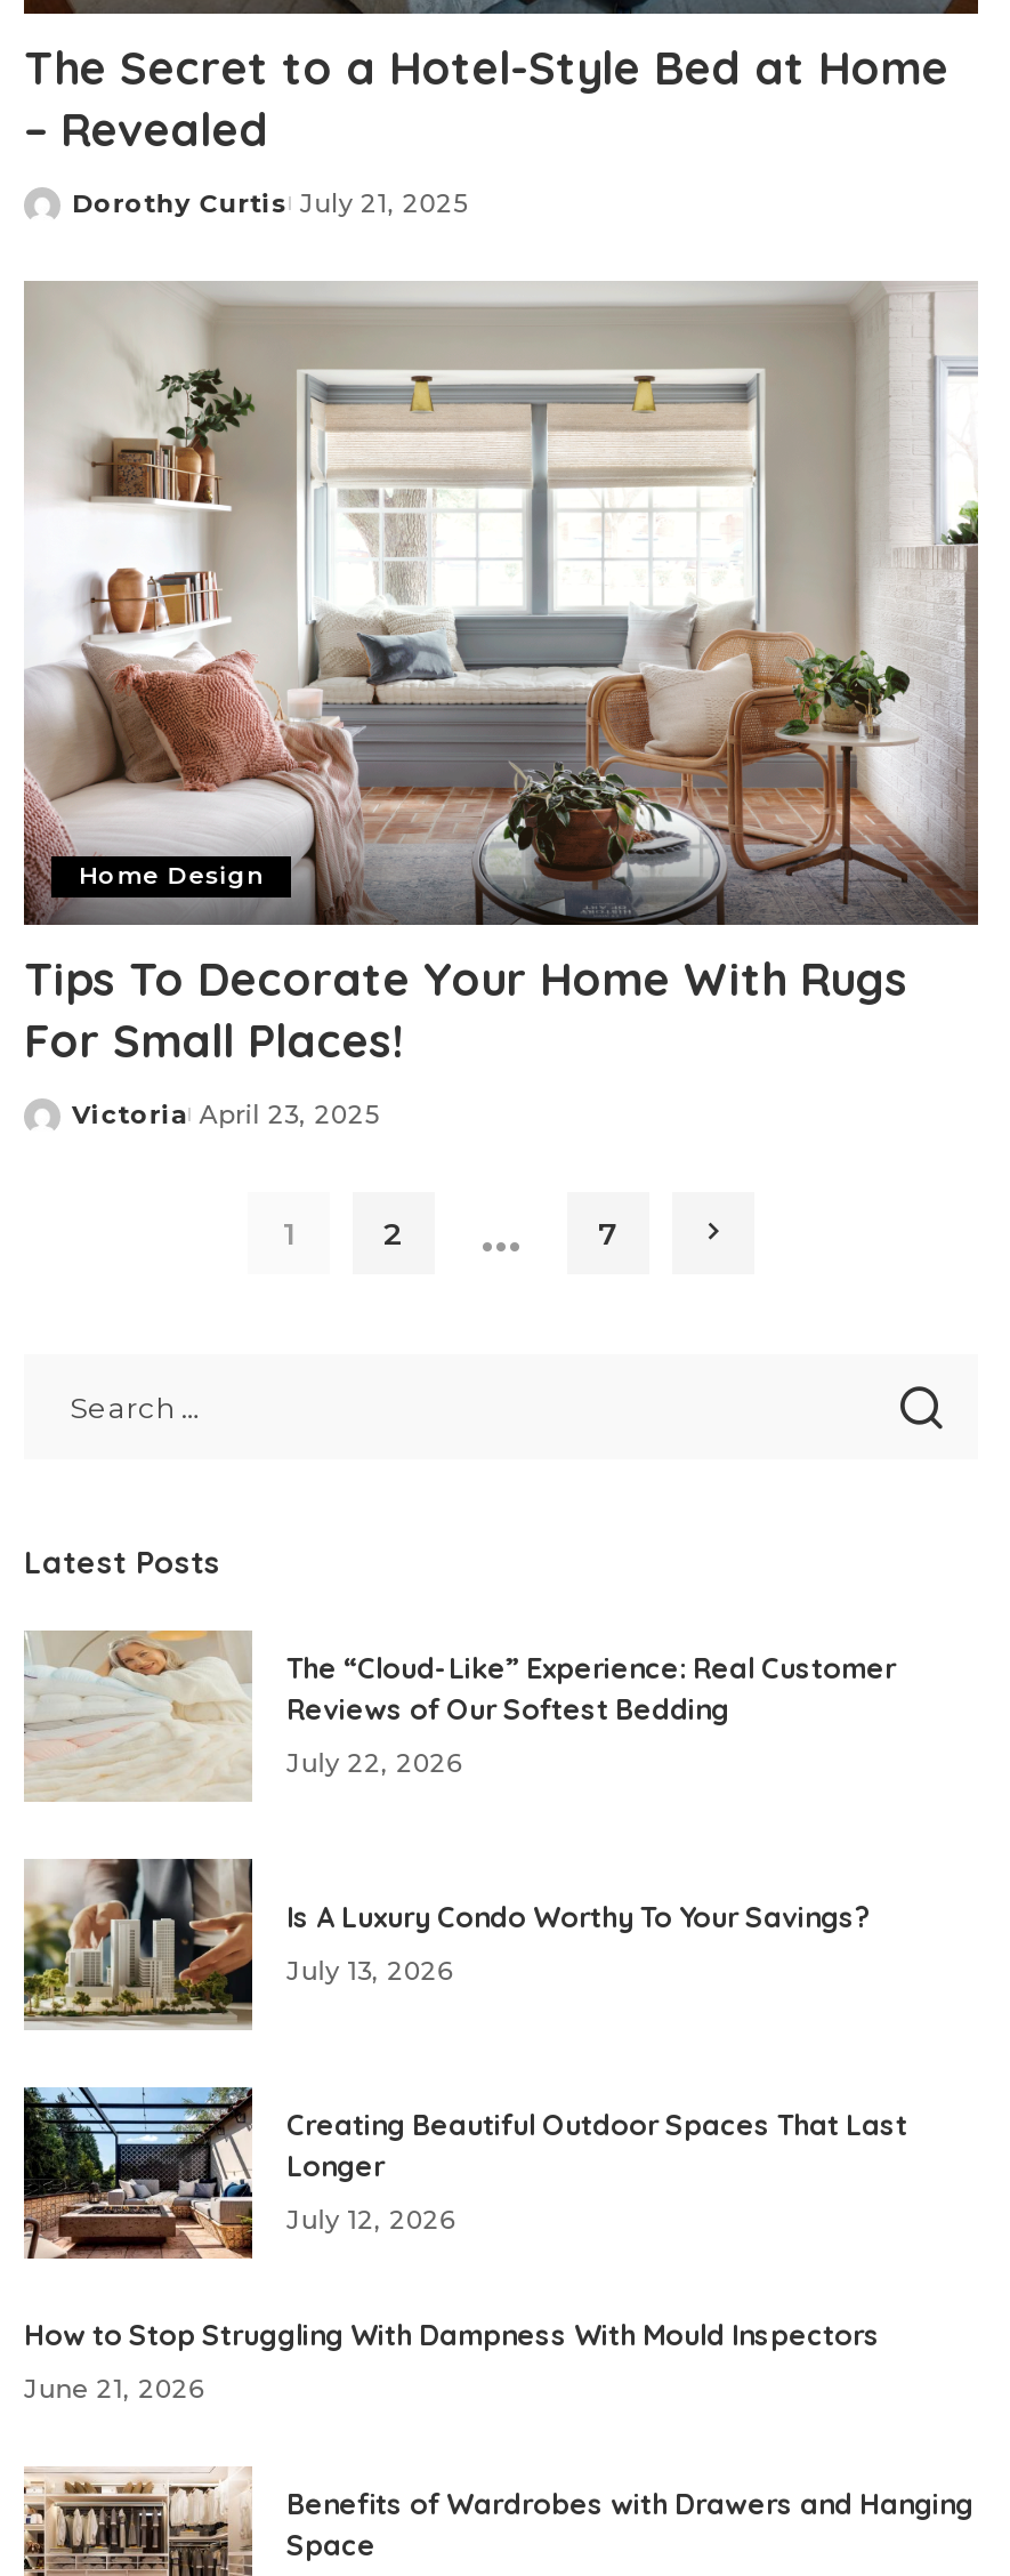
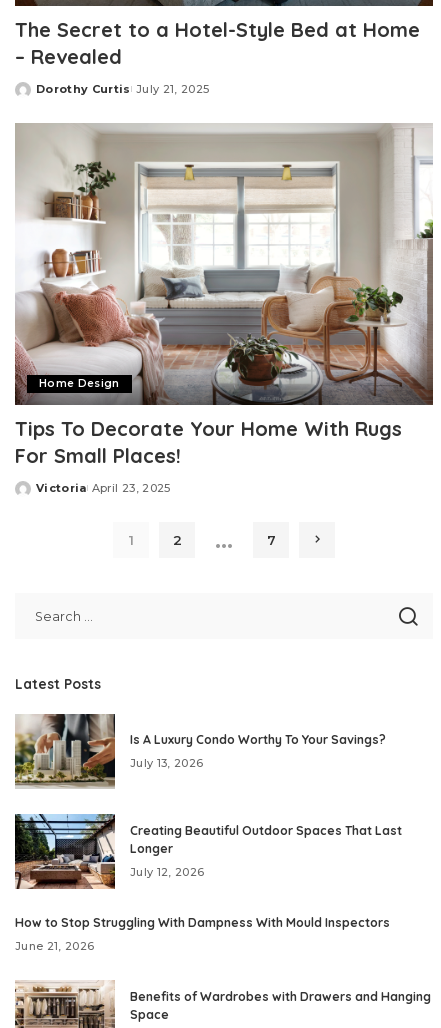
[24,1628,896,1797] [image] | The “Cloud-Like” Experience: Real Customer | Reviews of Our Softest Bedding | July 22, 2026 -> none

